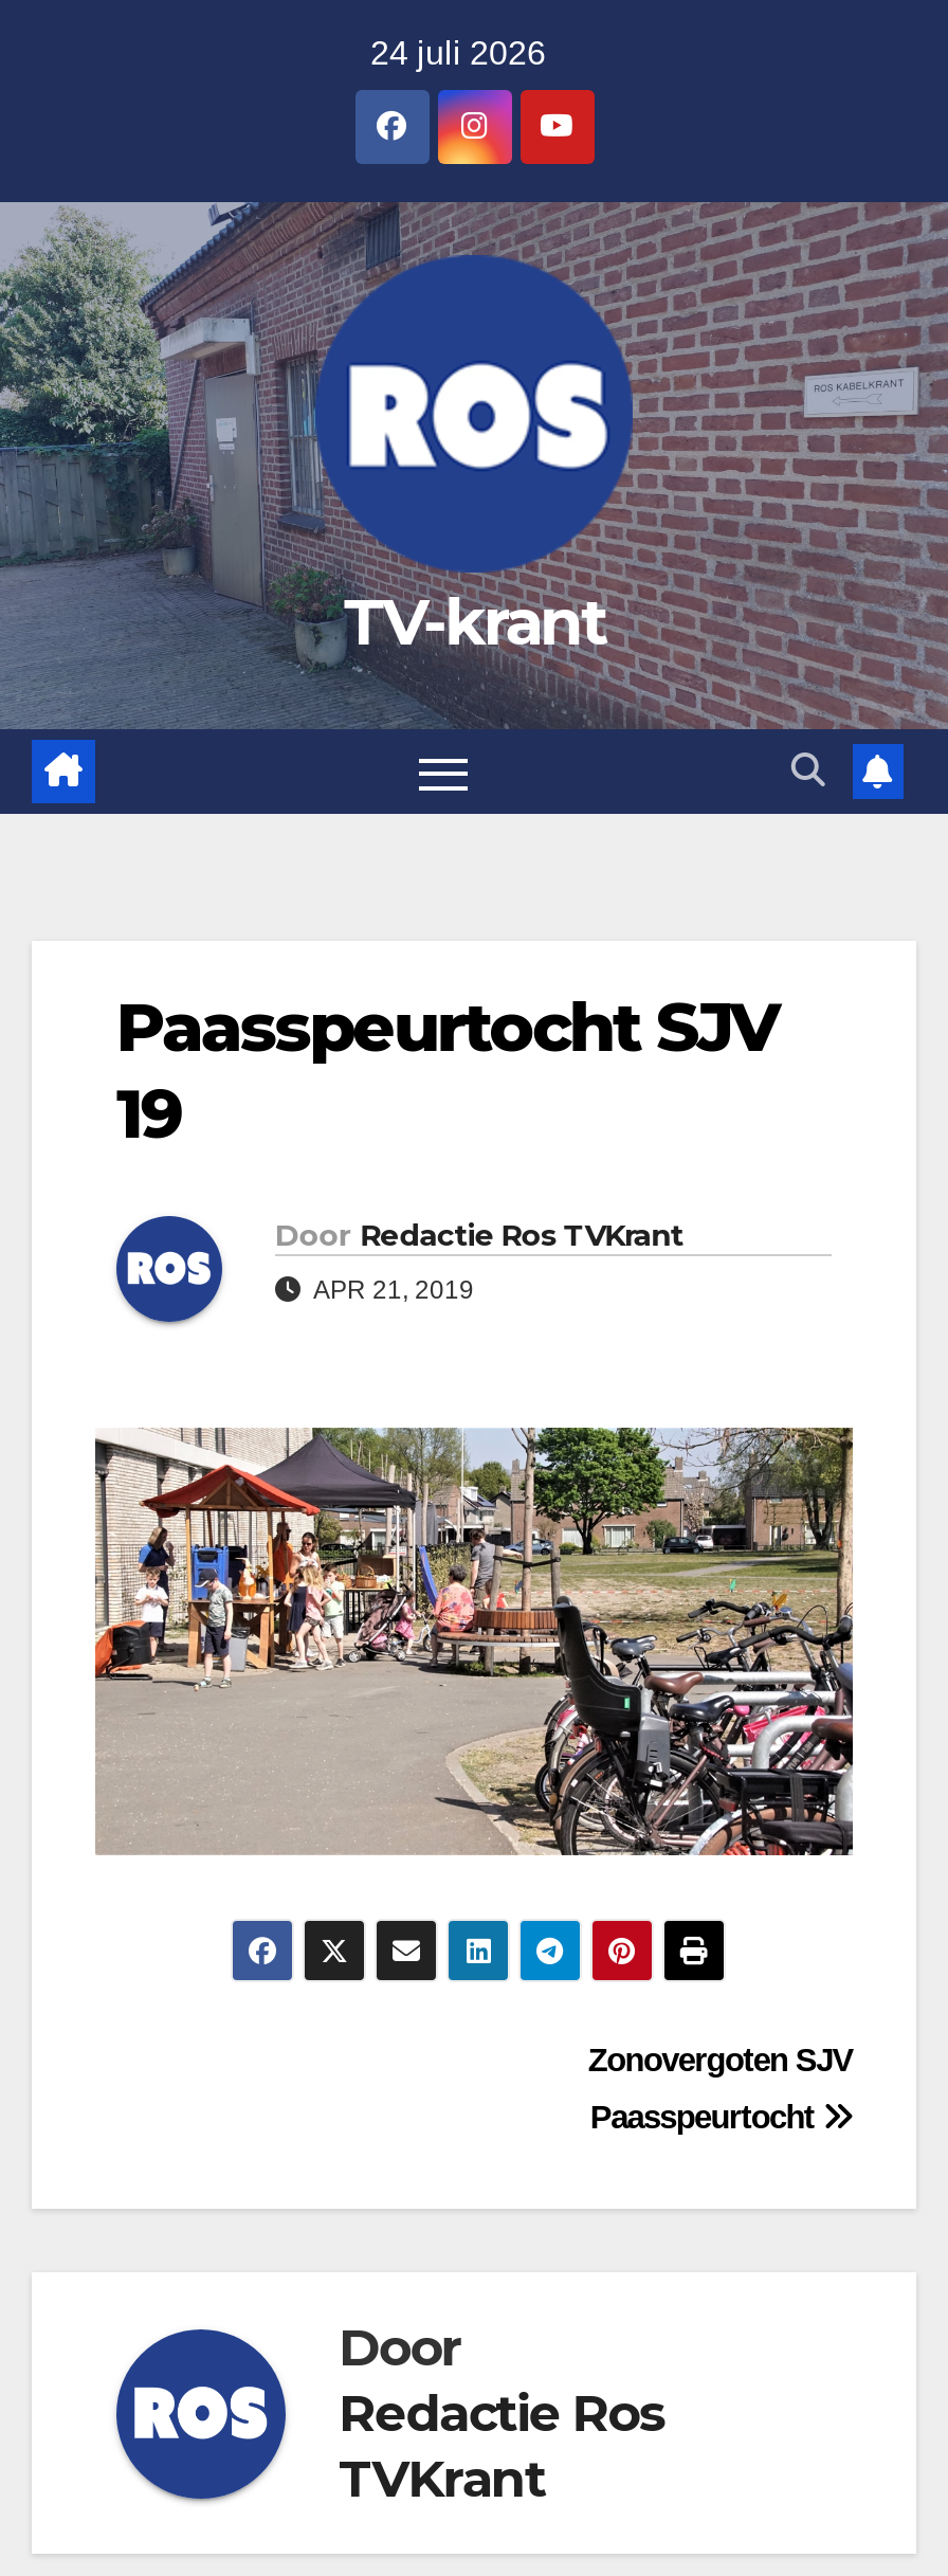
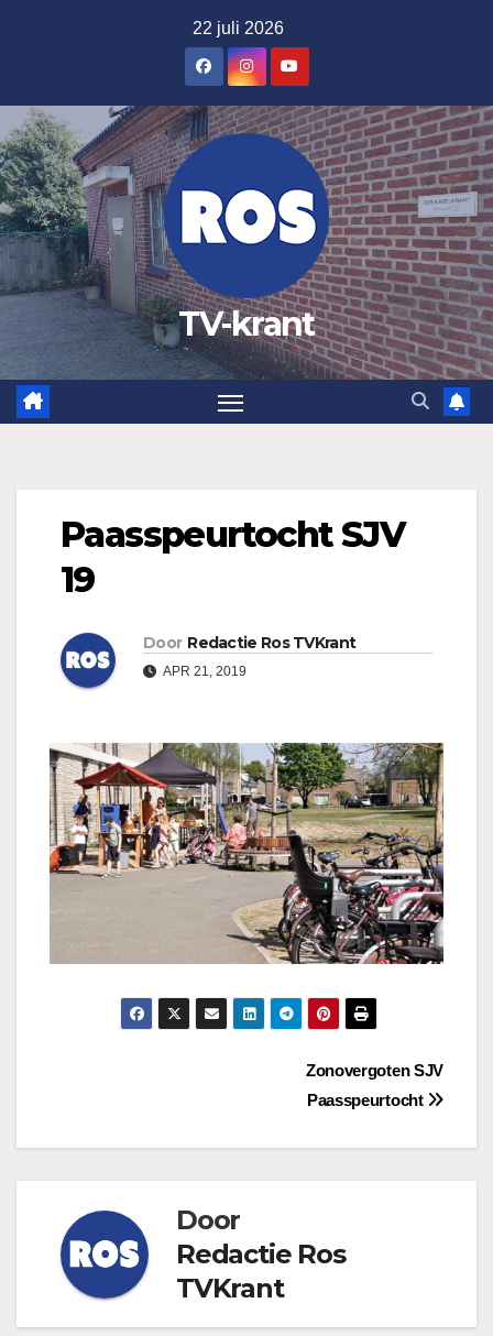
[370,35,546,71] 24 juli 2026 -> [193,19,284,37] 22 juli 2026

